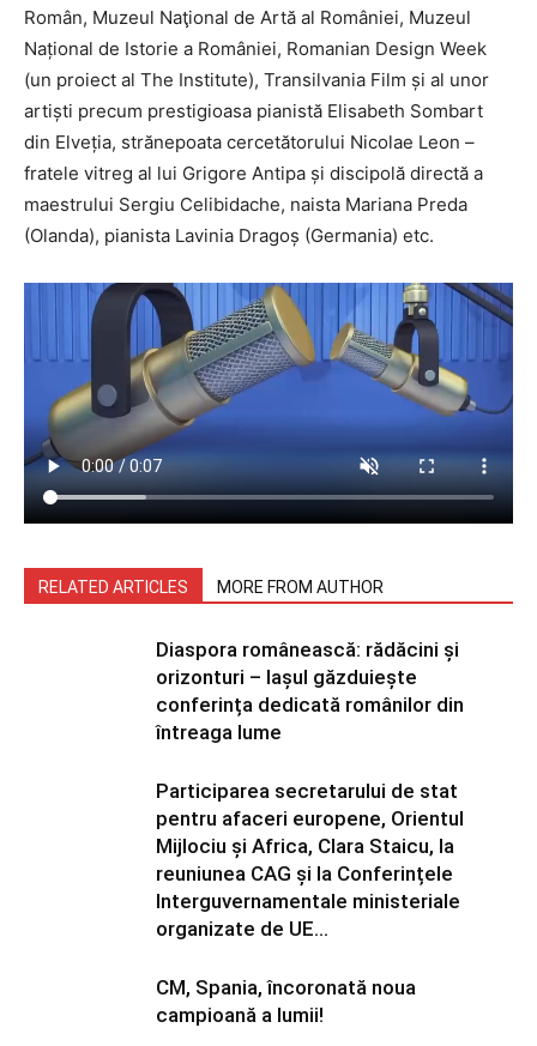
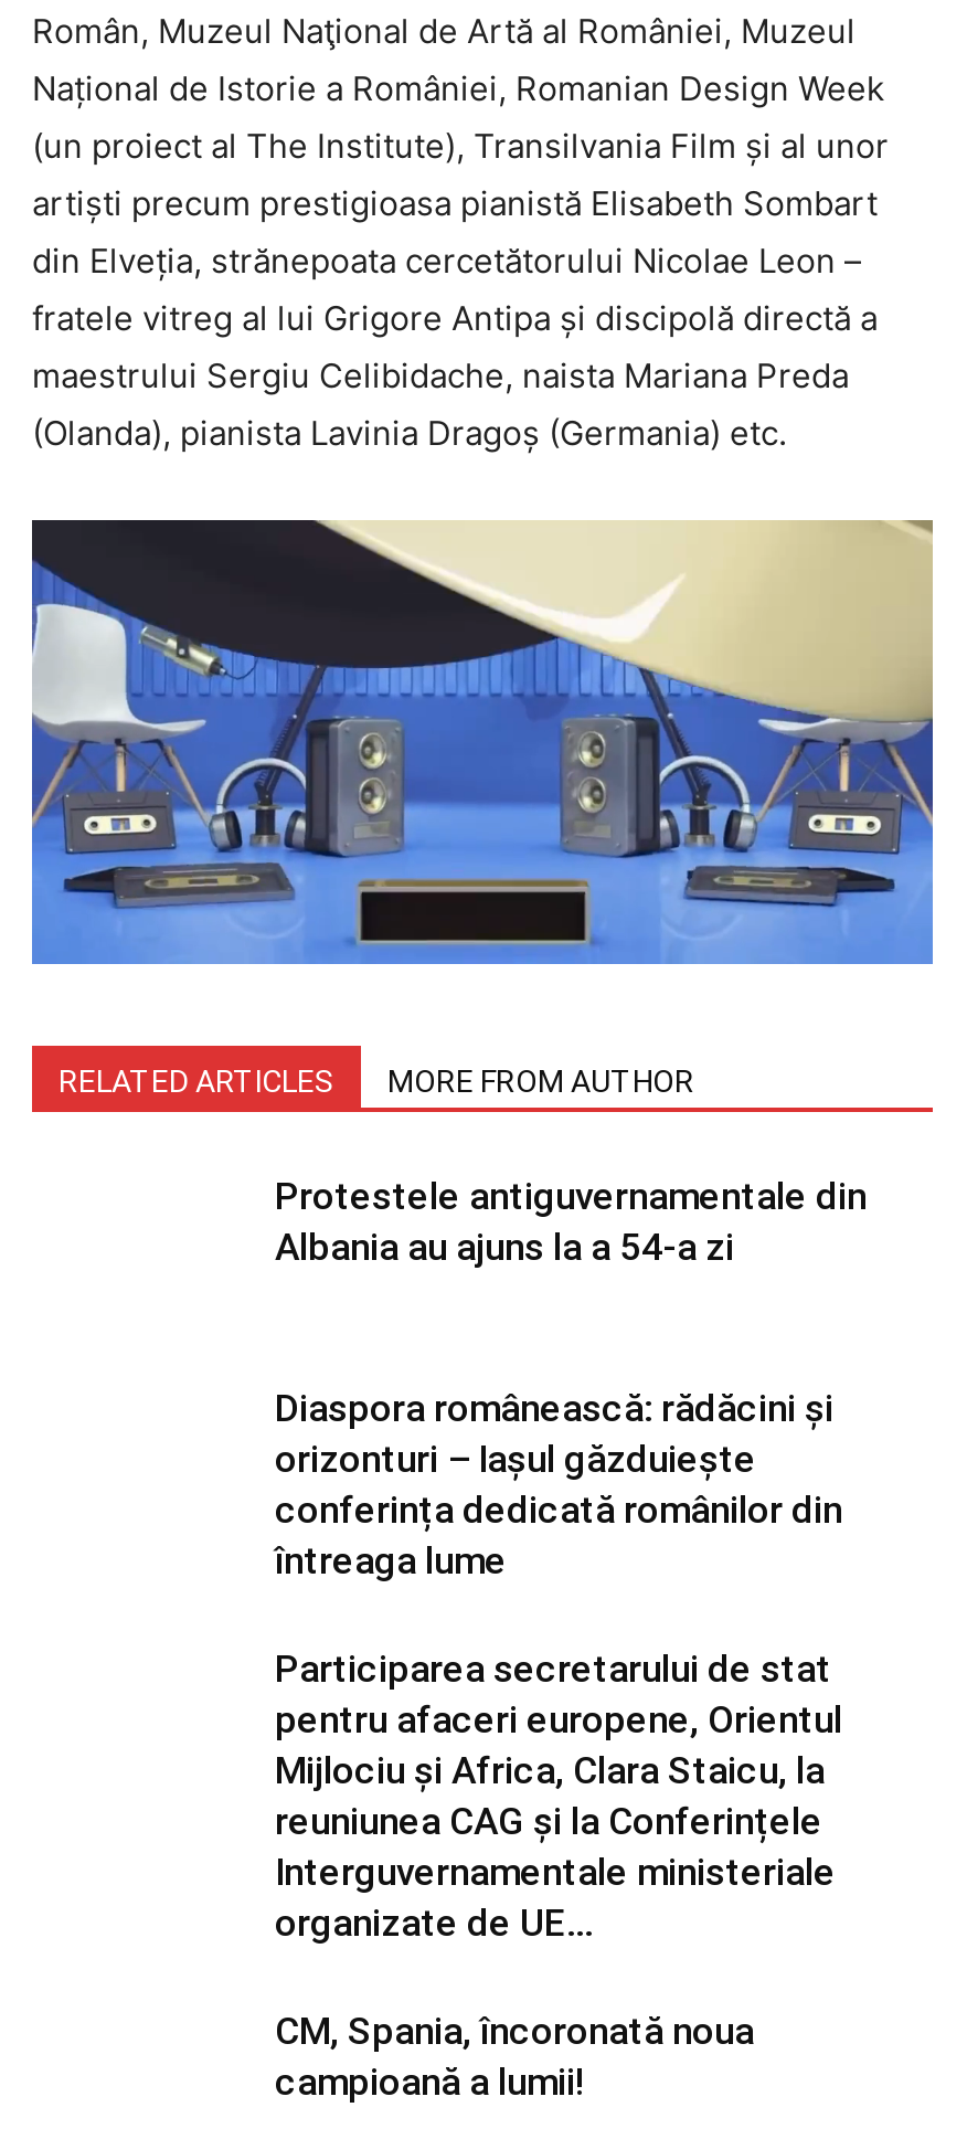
[23,282,514,525] [image] -> [30,517,935,965] [image]
none -> [275,1173,867,1268] Protestele antiguvernamentale din | Albania au ajuns la a 54-a zi

